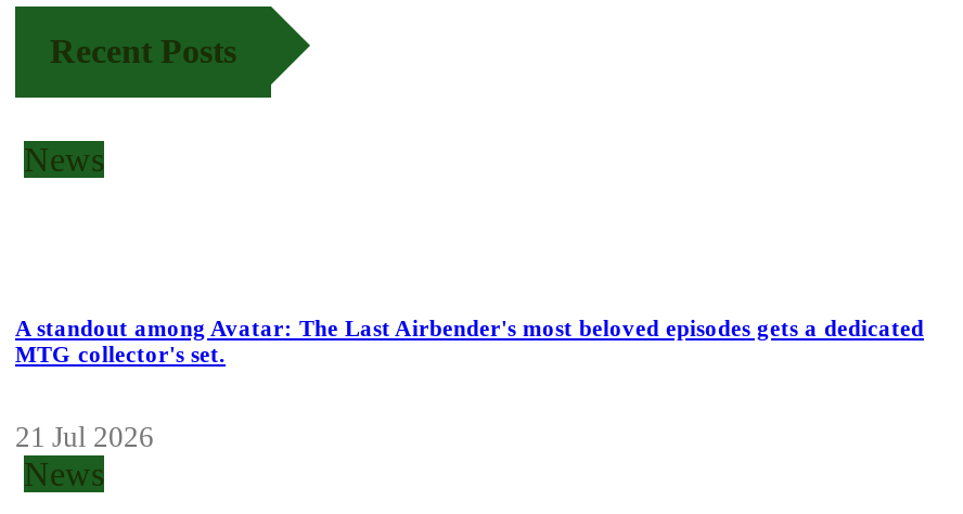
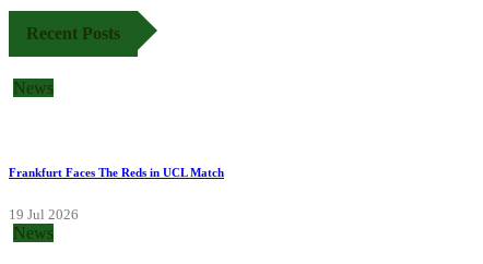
[15,314,924,367] A standout among Avatar: The Last Airbender's most beloved episodes gets a dedicated | MTG collector's set. -> [9,166,224,179] Frankfurt Faces The Reds in UCL Match
[15,421,154,453] 21 Jul 2026 -> [9,206,79,223] 19 Jul 2026

